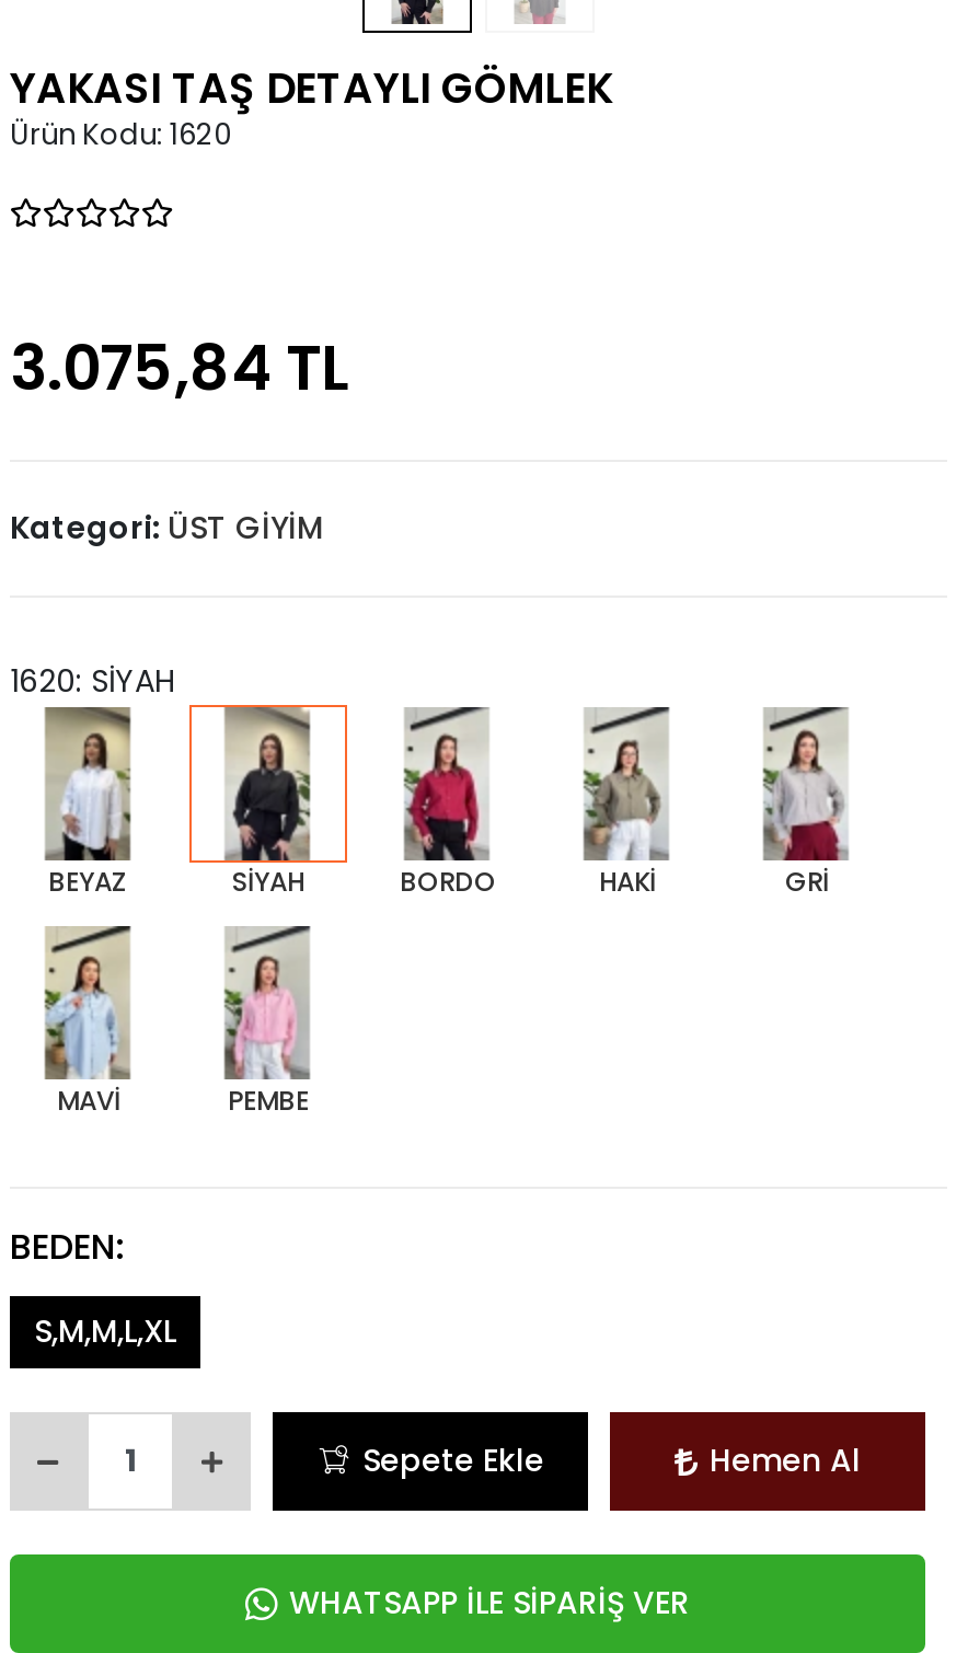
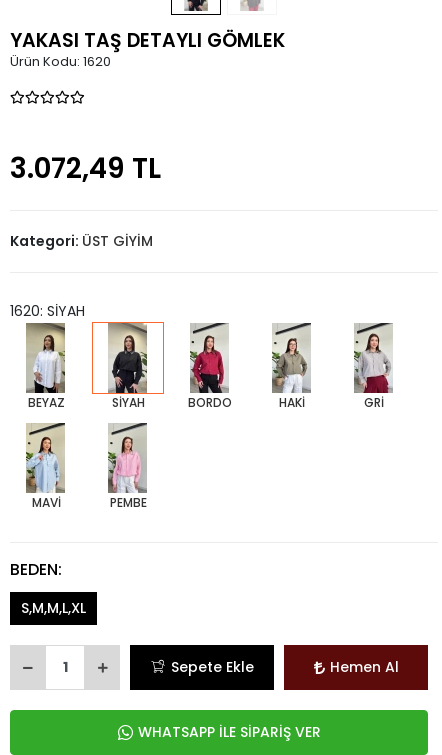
[10,326,349,412] 3.075,84 TL -> [10,149,161,188] 3.072,49 TL

